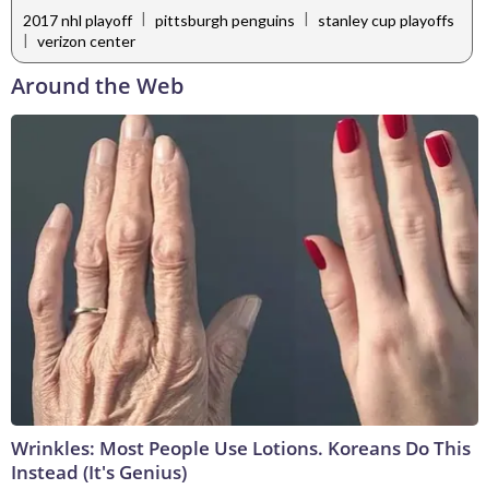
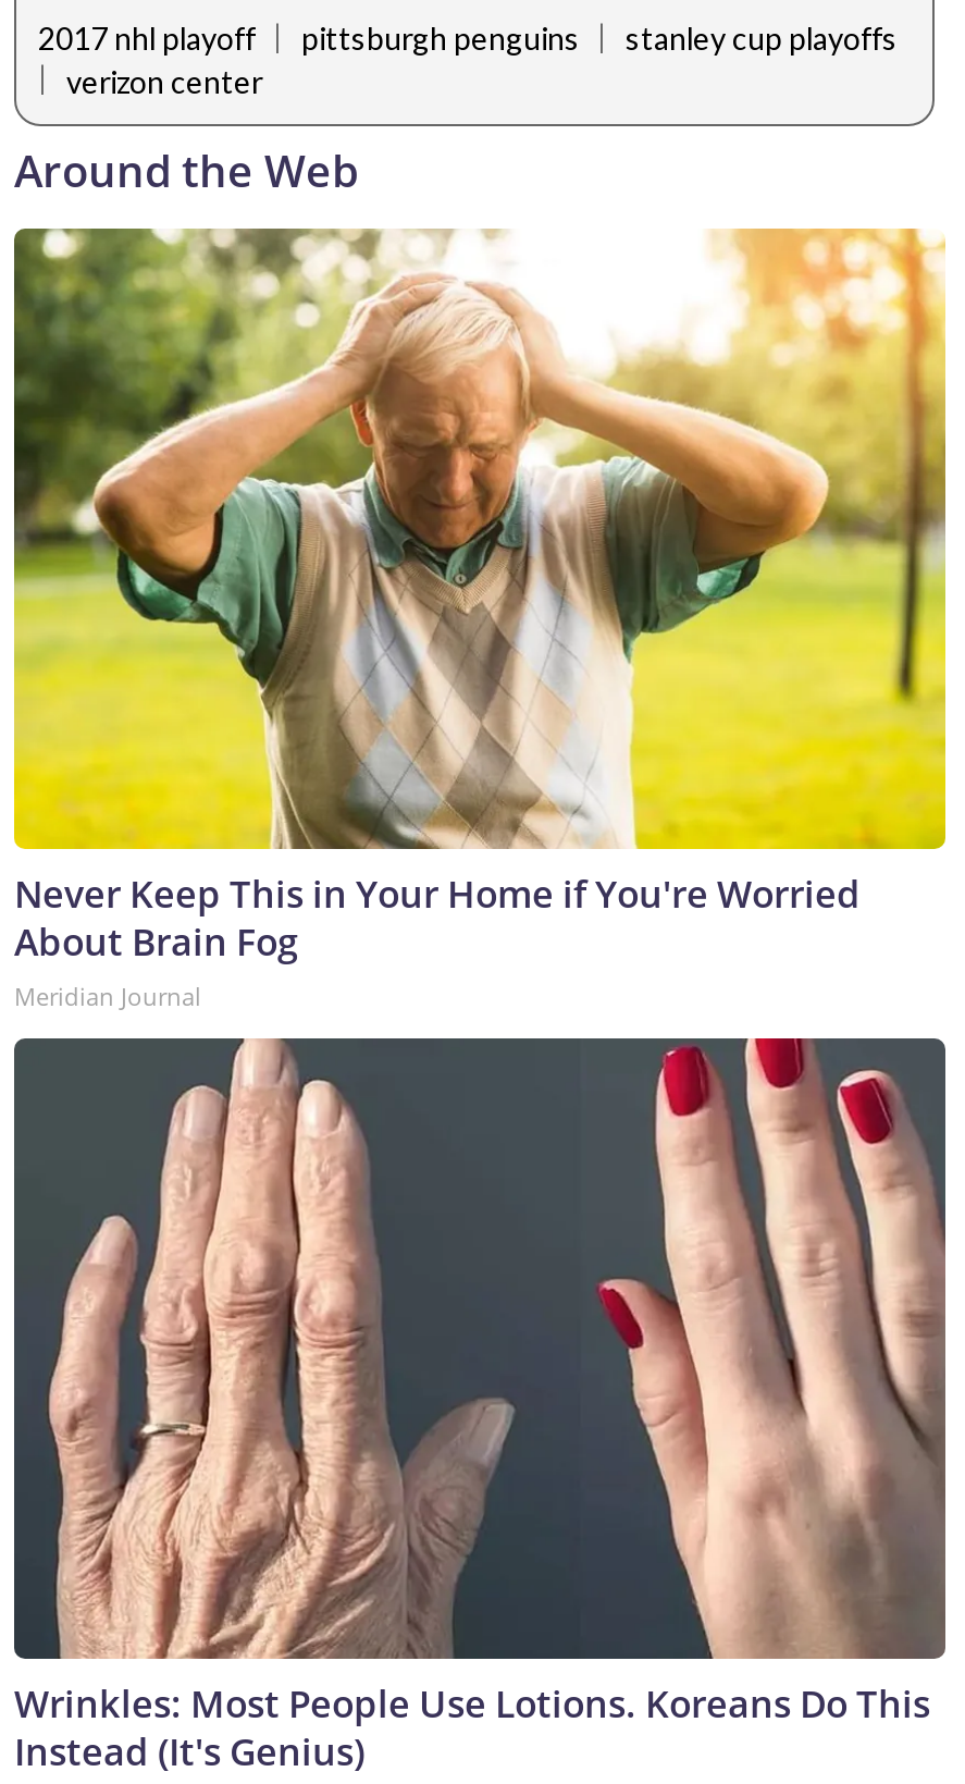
none -> [12,227,948,1012] [image] | Never Keep This in Your Home if You're Worried | About Brain Fog | Meridian Journal

